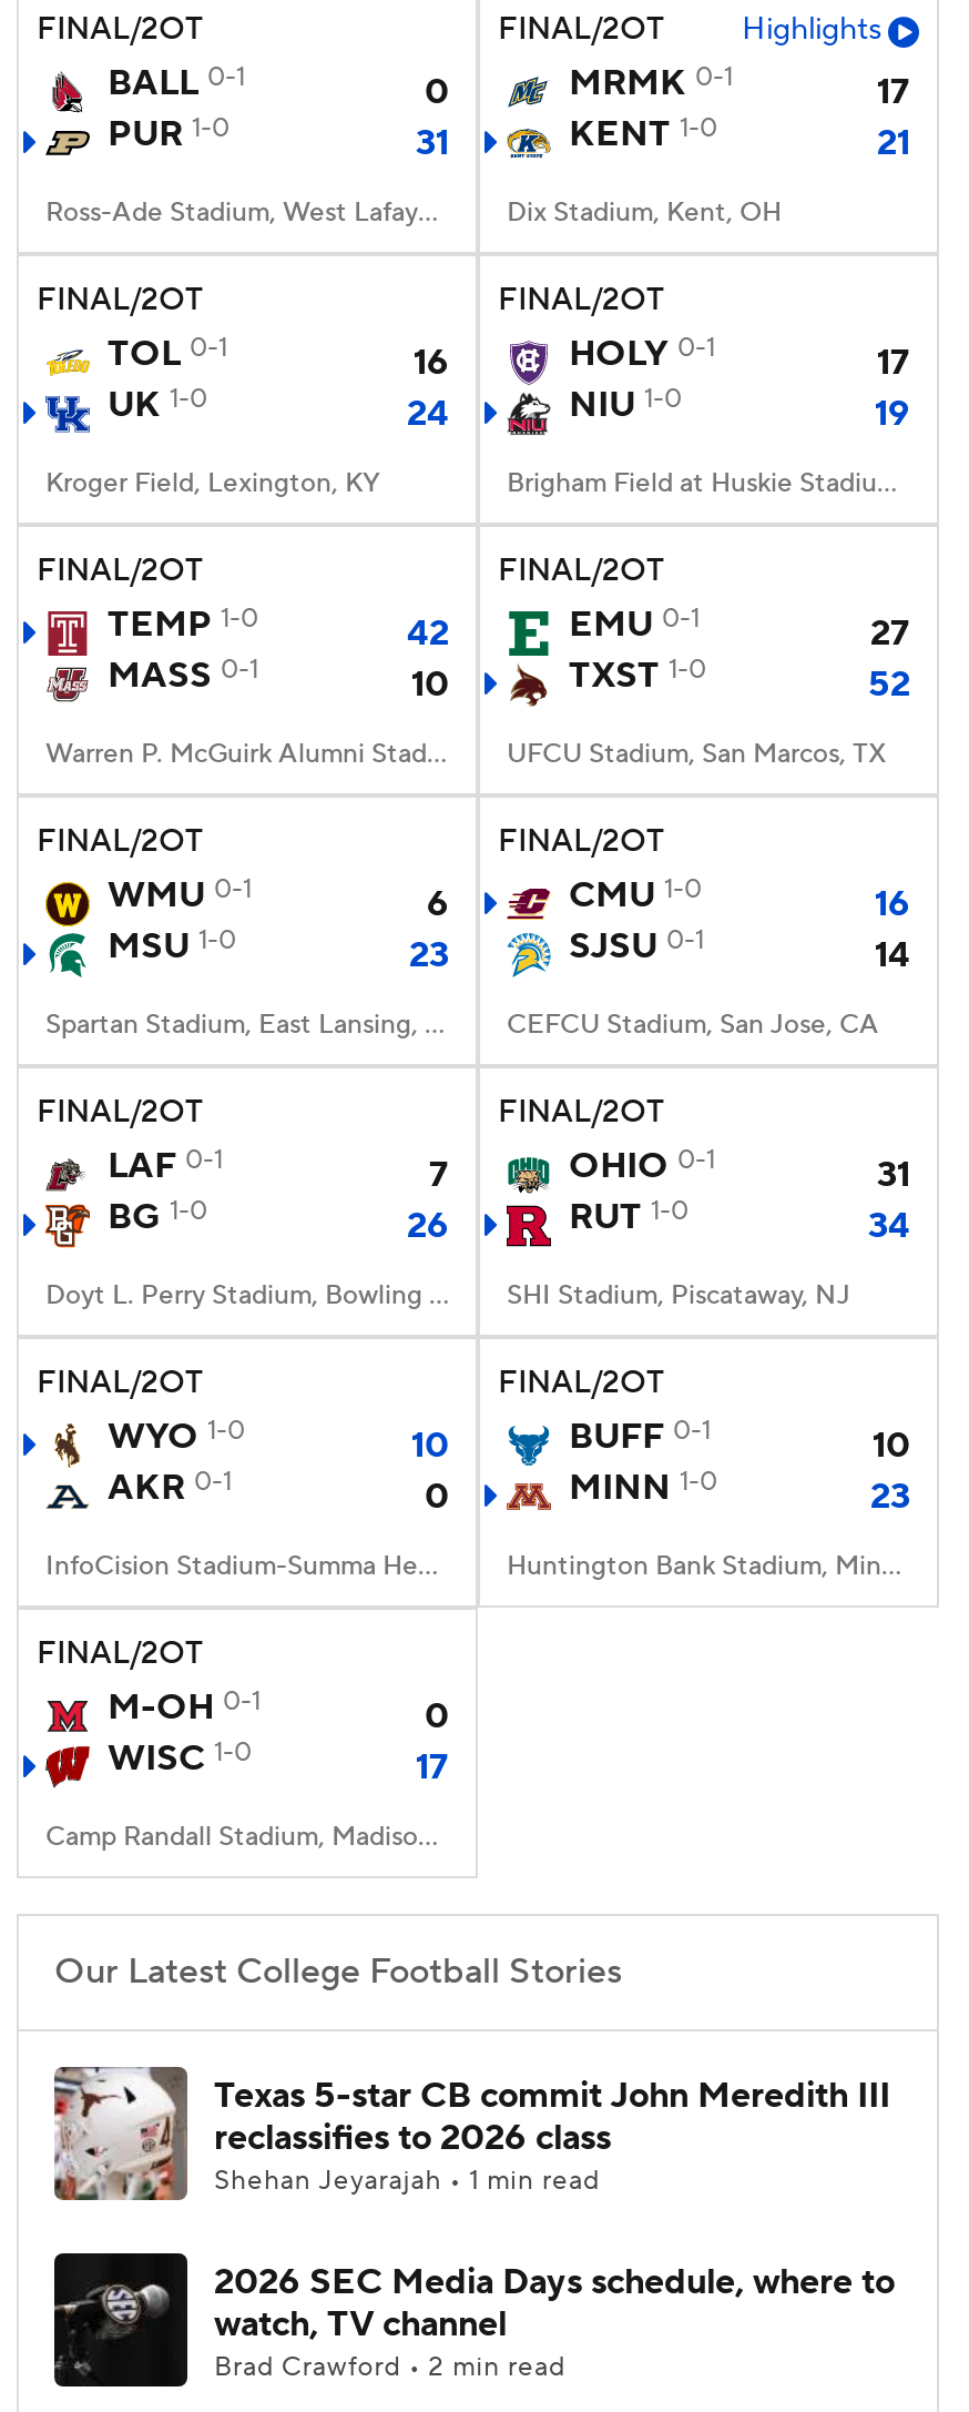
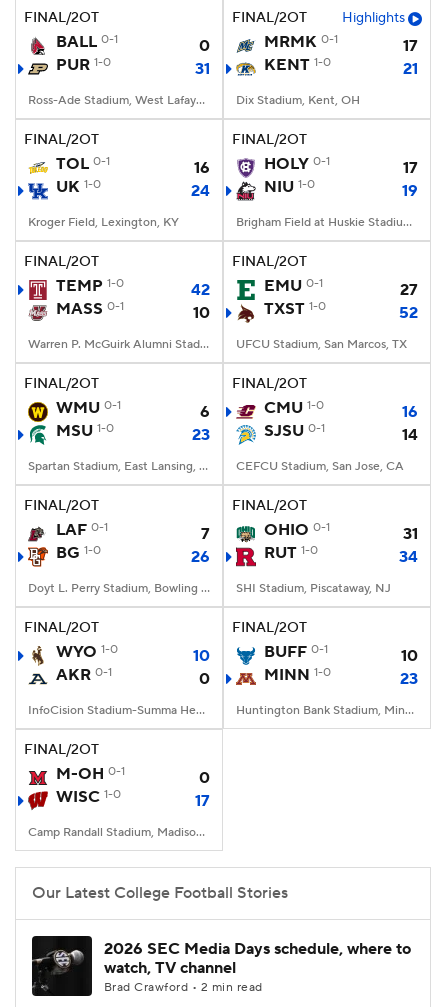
[52,2065,890,2202] [image] | Texas 5-star CB commit John Meredith III | reclassifies to 2026 class | Shehan Jeyarajah • 1 min read -> none

